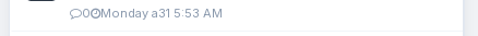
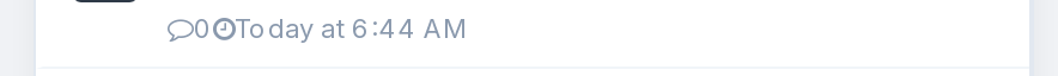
[82,5,223,21] 0 Monday a31 5:53 AM -> [194,12,467,45] 0 Today at 6:44 AM

